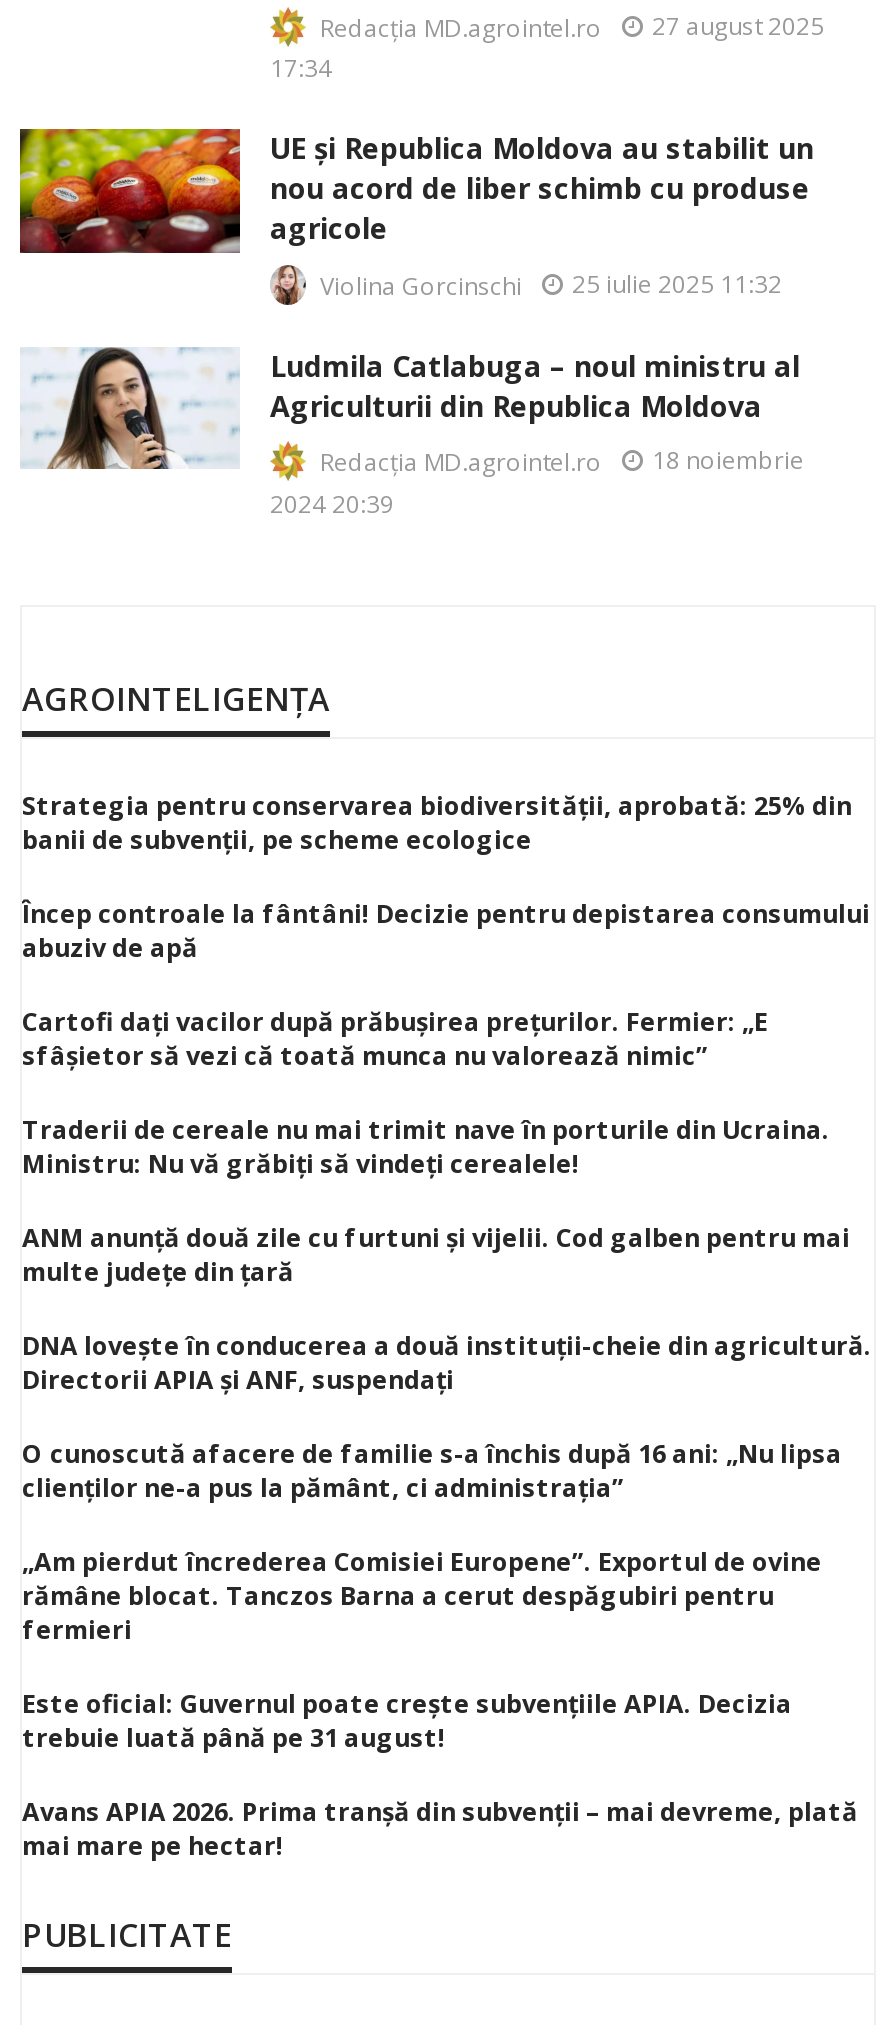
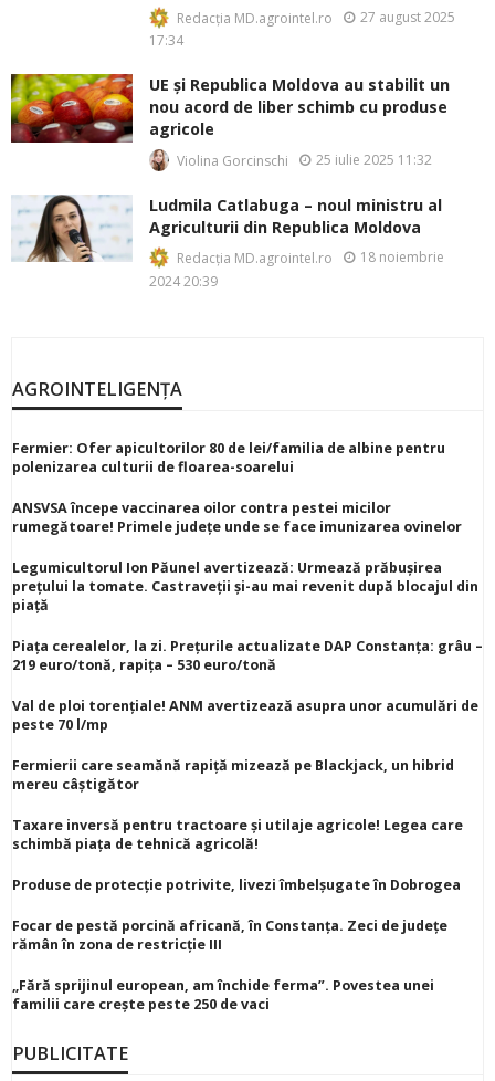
[22,788,852,856] Strategia pentru conservarea biodiversității, aprobată: 25% din | banii de subvenții, pe scheme ecologice -> [12,438,445,476] Fermier: Ofer apicultorilor 80 de lei/familia de albine pentru | polenizarea culturii de floarea-soarelui
[22,896,870,964] Încep controale la fântâni! Decizie pentru depistarea consumului | abuziv de apă -> [12,498,462,536] ANSVSA începe vaccinarea oilor contra pestei micilor | rumegătoare! Primele județe unde se face imunizarea ovinelor
[22,1004,768,1072] Cartofi dați vacilor după prăbușirea prețurilor. Fermier: „E | sfâșietor să vezi că toată munca nu valorează nimic” -> [12,558,478,614] Legumicultorul Ion Păunel avertizează: Urmează prăbușirea | prețului la tomate. Castraveții și-au mai revenit după blocajul din | piață
[22,1112,830,1180] Traderii de cereale nu mai trimit nave în porturile din Ucraina. | Ministru: Nu vă grăbiți să vindeți cerealele! -> [12,636,483,674] Piața cerealelor, la zi. Prețurile actualizate DAP Constanța: grâu – | 219 euro/tonă, rapița – 530 euro/tonă
[22,1220,850,1288] ANM anunță două zile cu furtuni și vijelii. Cod galben pentru mai | multe județe din țară -> [12,696,478,734] Val de ploi torențiale! ANM avertizează asupra unor acumulări de | peste 70 l/mp
[22,1328,872,1396] DNA lovește în conducerea a două instituții-cheie din agricultură. | Directorii APIA și ANF, suspendați -> [12,756,454,793] Fermierii care seamănă rapiță mizează pe Blackjack, un hibrid | mereu câștigător
[22,1436,842,1504] O cunoscută afacere de familie s-a închis după 16 ani: „Nu lipsa | clienților ne-a pus la pământ, ci administrația” -> [12,815,463,853] Taxare inversă pentru tractoare și utilaje agricole! Legea care | schimbă piața de tehnică agricolă!
[22,1544,822,1646] „Am pierdut încrederea Comisiei Europene”. Exportul de ovine | rămâne blocat. Tanczos Barna a cerut despăgubiri pentru | fermieri -> [12,875,461,894] Produse de protecție potrivite, livezi îmbelșugate în Dobrogea
[22,1686,792,1754] Este oficial: Guvernul poate crește subvențiile APIA. Decizia | trebuie luată până pe 31 august! -> [12,916,447,954] Focar de pestă porcină africană, în Constanța. Zeci de județe | rămân în zona de restricție III
[22,1794,858,1862] Avans APIA 2026. Prima tranșă din subvenții – mai devreme, plată | mai mare pe hectar! -> [12,976,434,1013] „Fără sprijinul european, am închide ferma”. Povestea unei | familii care crește peste 250 de vaci

